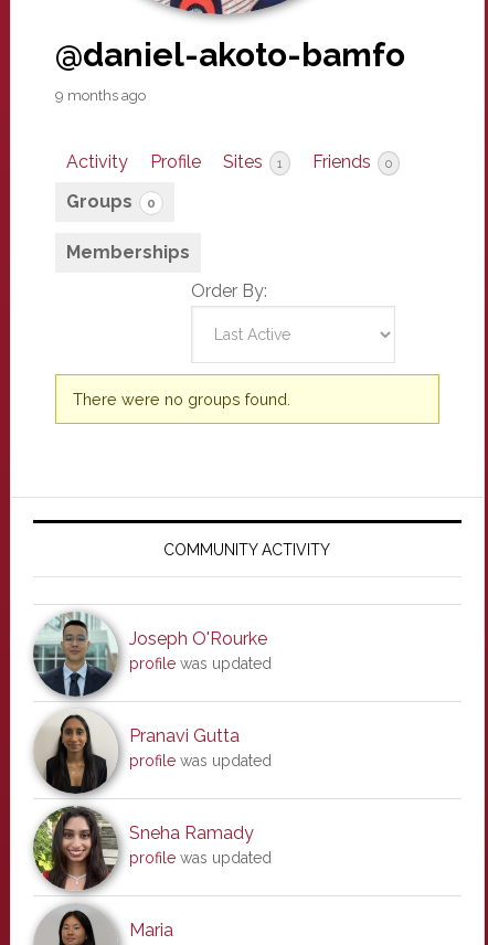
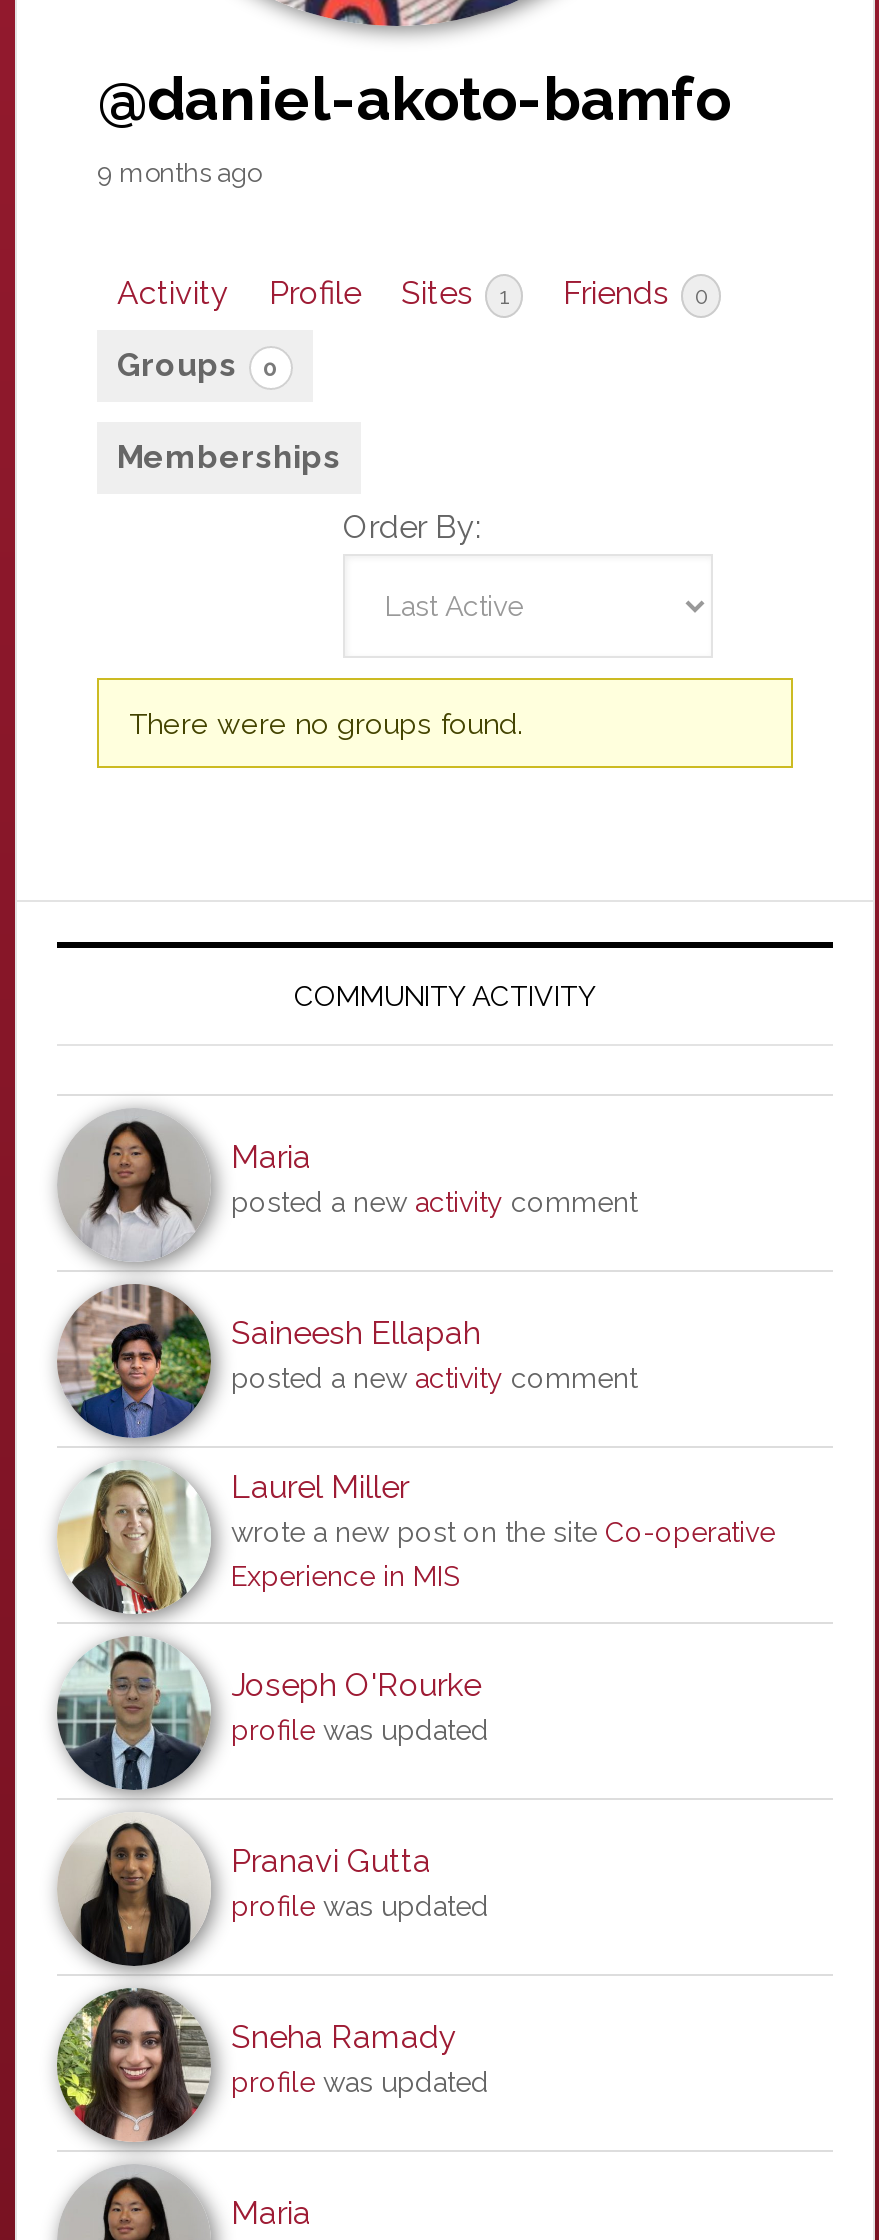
none -> [57,1282,775,1592] [image] | Saineesh Ellapah | posted a new activity comment | Laurel Miller | wrote a new post on the site Co-operative | Experience in MIS
none -> [57,1462,203,1614] [image]
none -> [59,1112,637,1262] [image] | Maria | posted a new activity comment

